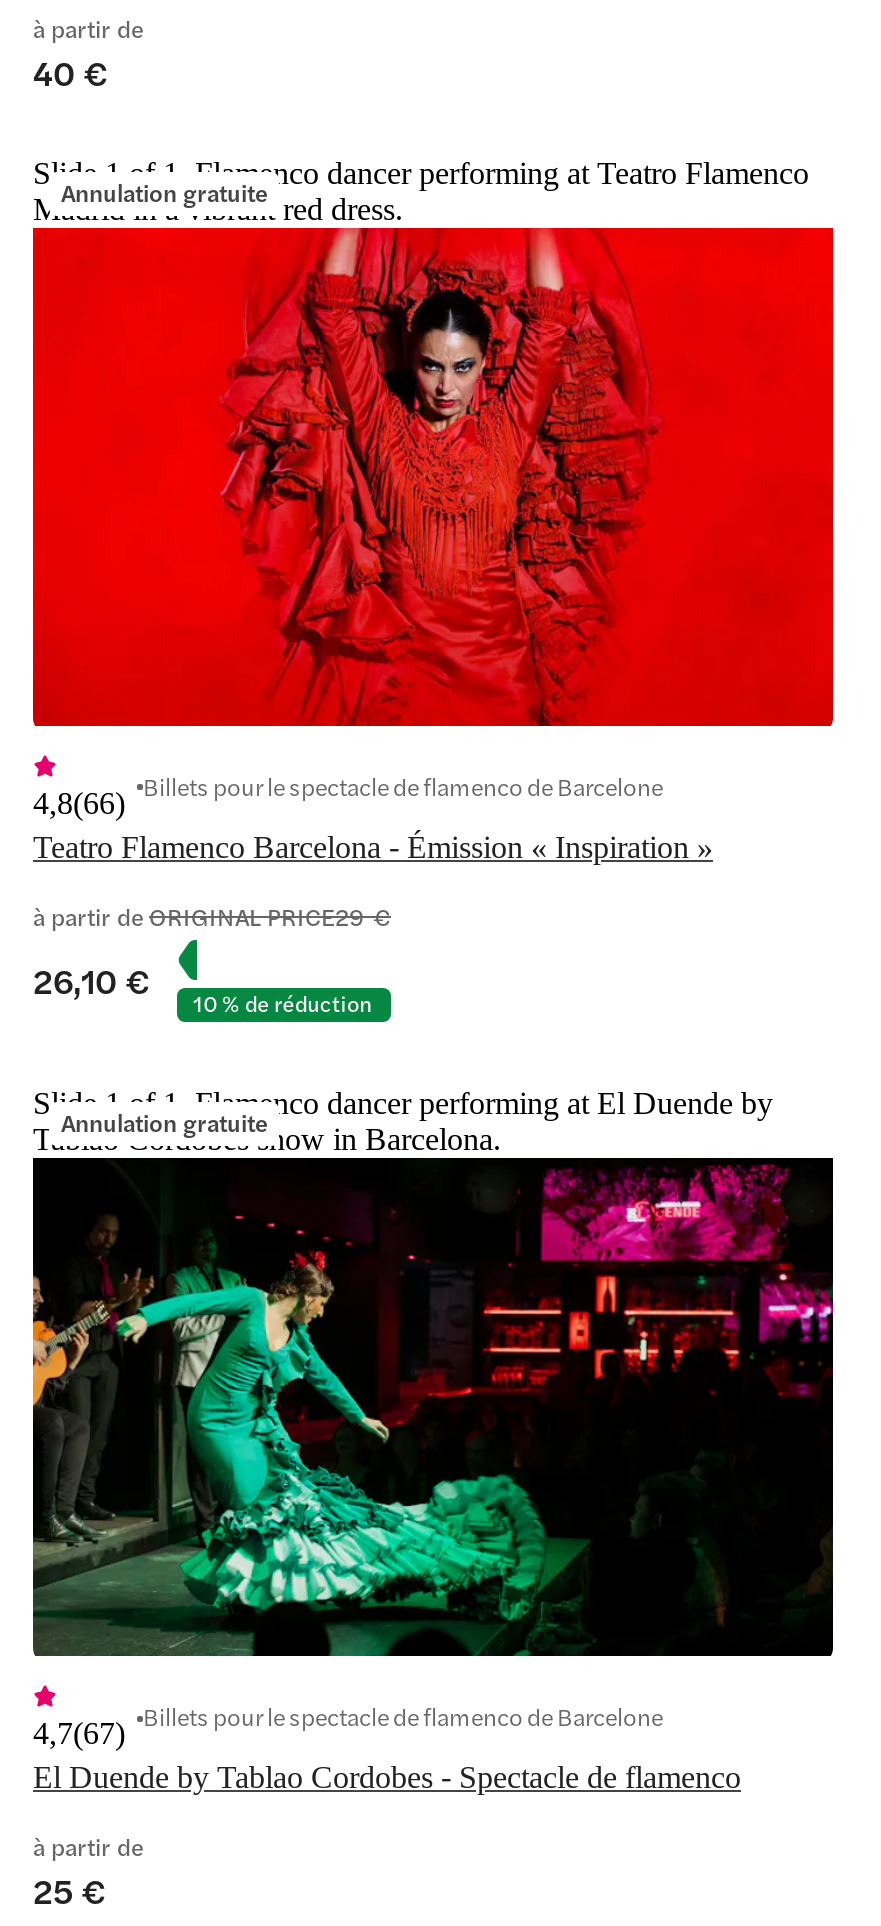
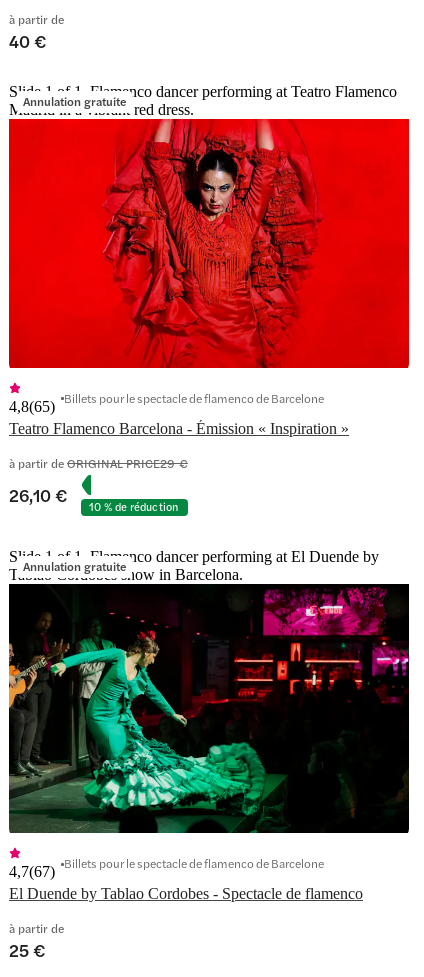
[33,768,663,820] 4,8(66) Billets pour le spectacle de flamenco de Barcelone -> [9,389,324,415] 4,8(65) Billets pour le spectacle de flamenco de Barcelone

